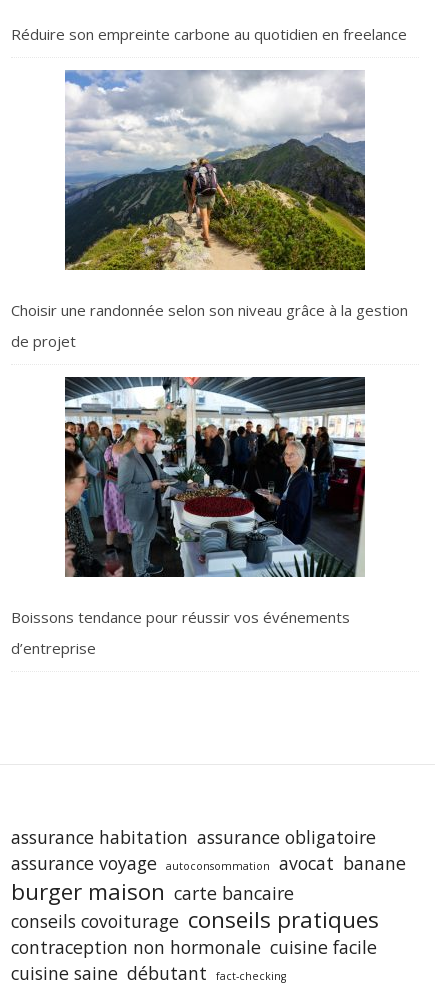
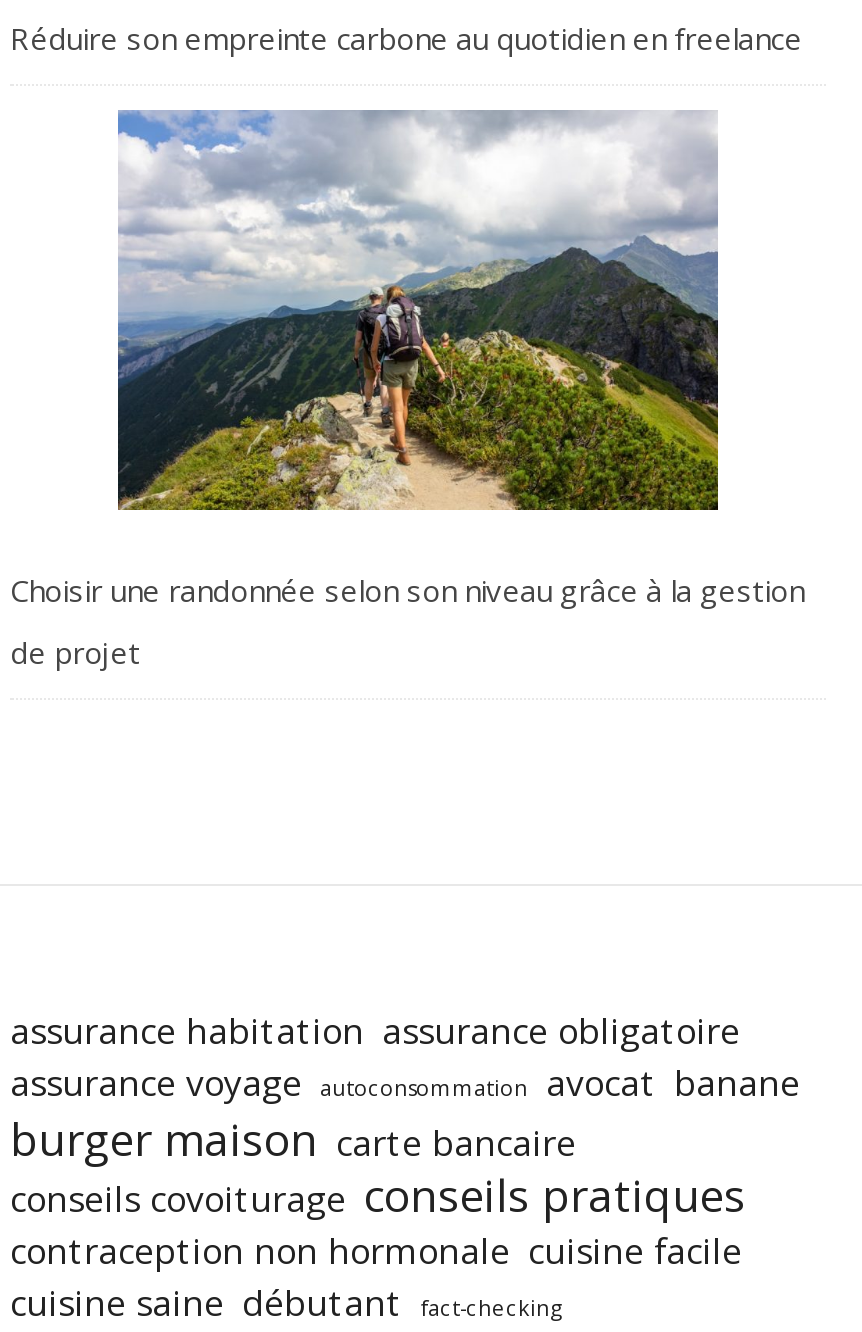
[11,376,366,658] [image] | Boissons tendance pour réussir vos événements | d’entreprise -> none

